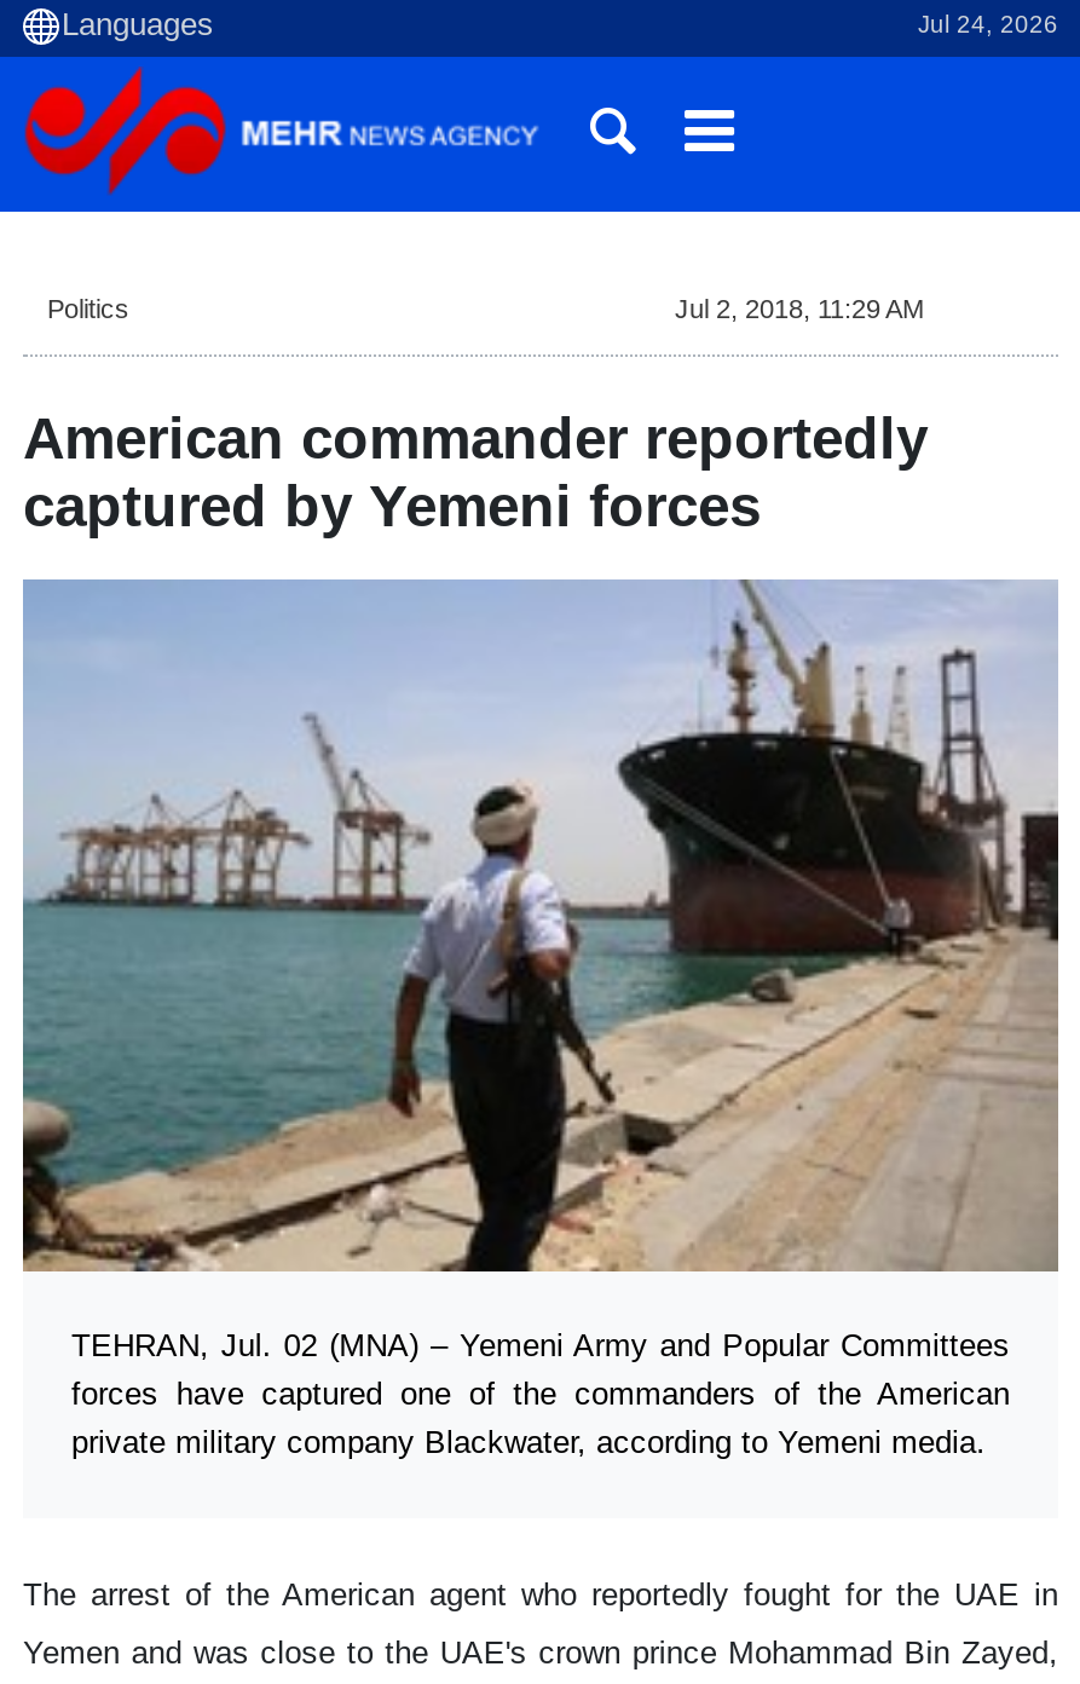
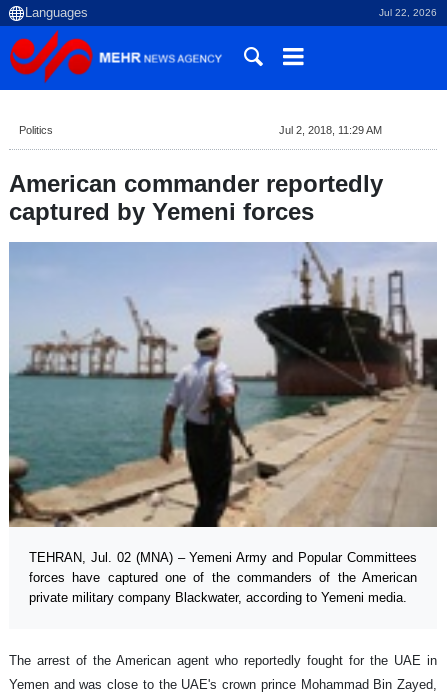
[918,11,1058,38] Jul 24, 2026 -> [379,7,437,18] Jul 22, 2026

